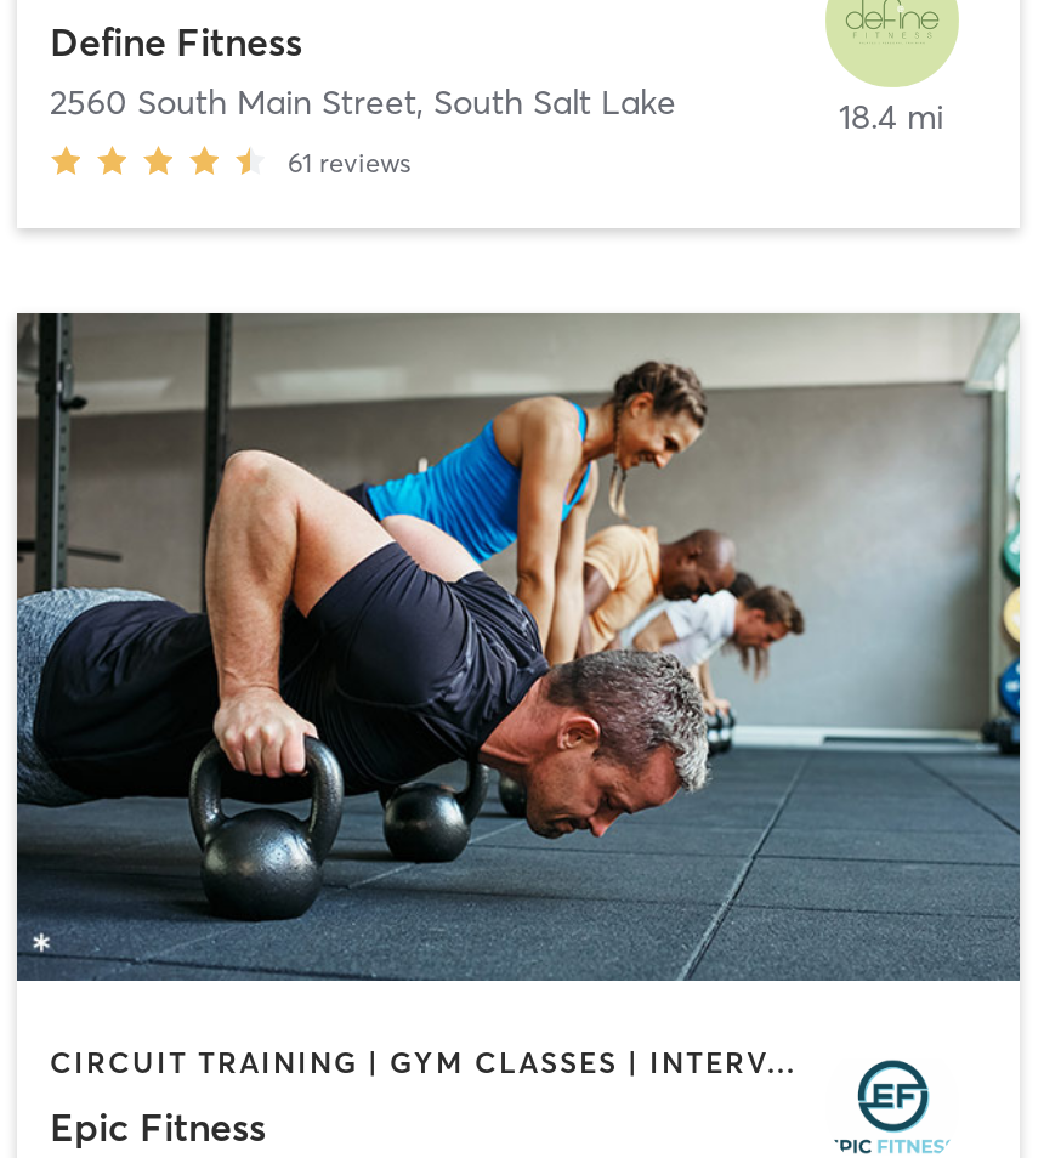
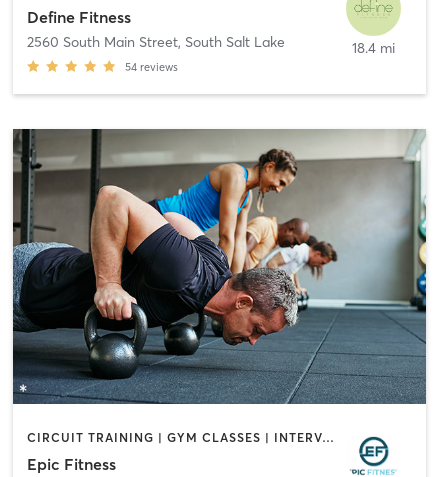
[288,145,412,179] 61 reviews -> [124,60,177,74] 54 reviews

